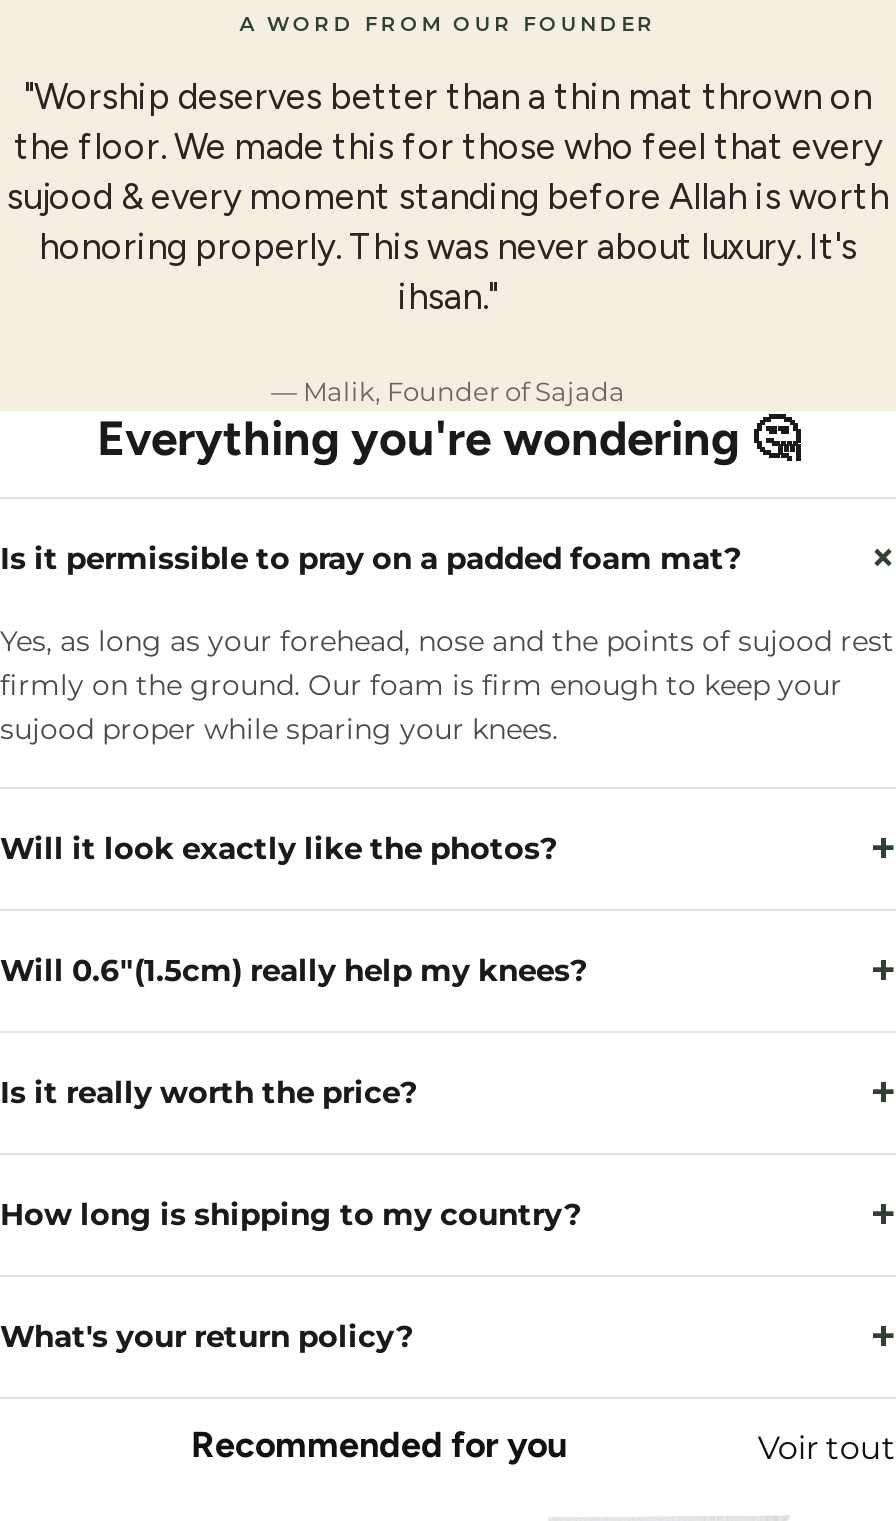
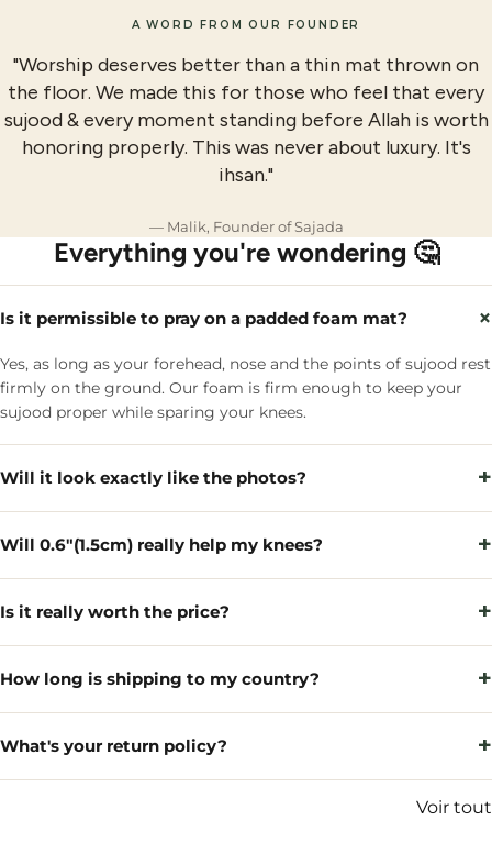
[191,1423,567,1467] Recommended for you -> none

